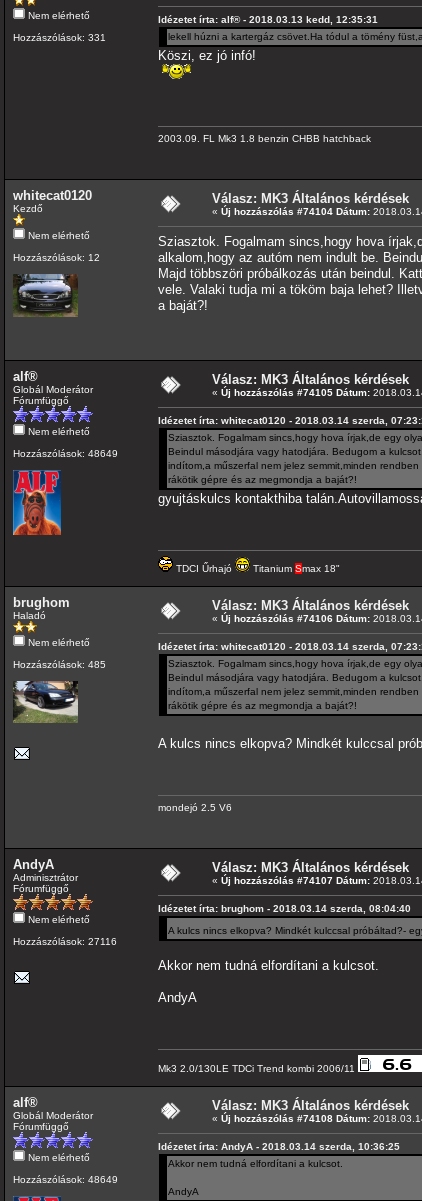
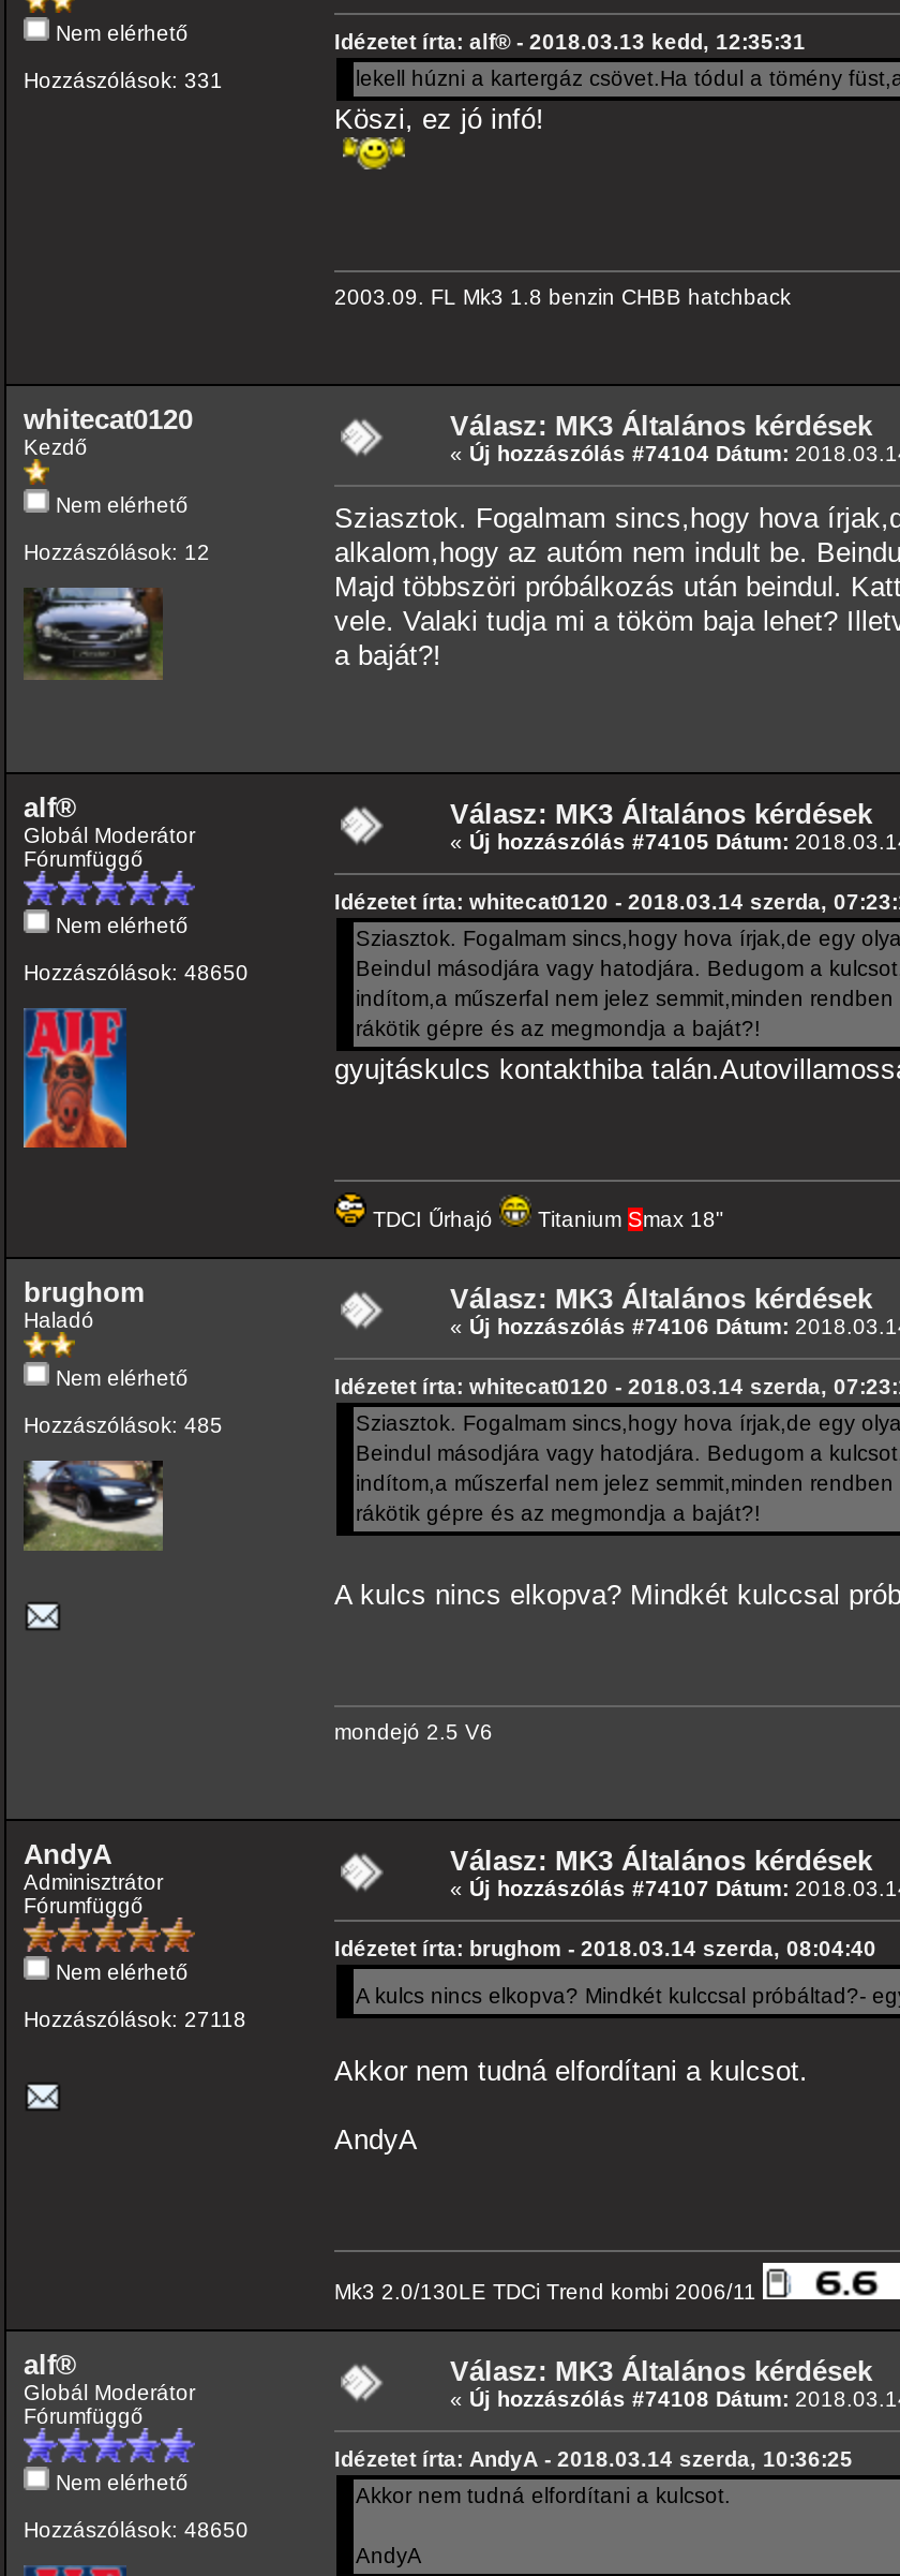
[13,448,118,459] Hozzászólások: 48649 -> [24,961,249,984] Hozzászólások: 48650
[13,936,117,947] Hozzászólások: 27116 -> [24,2007,246,2031] Hozzászólások: 27118
[13,1174,118,1185] Hozzászólások: 48649 -> [24,2518,249,2541] Hozzászólások: 48650

